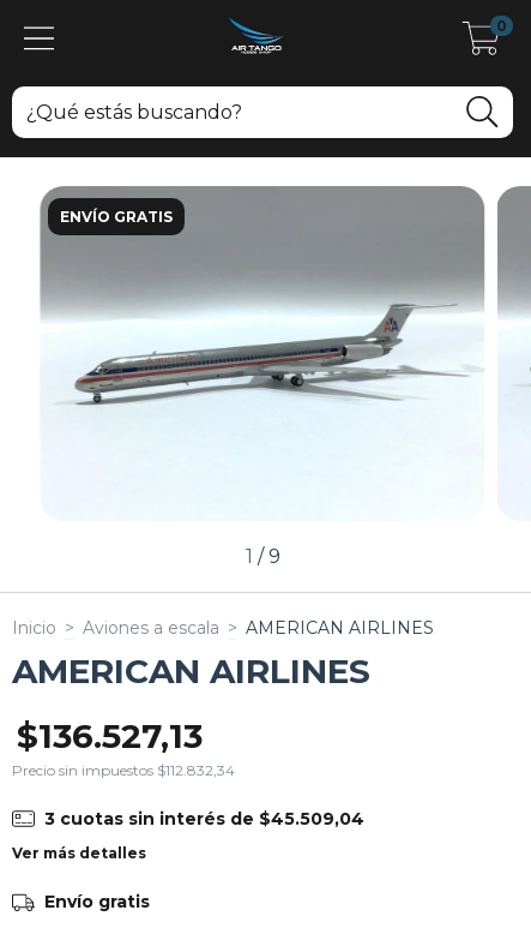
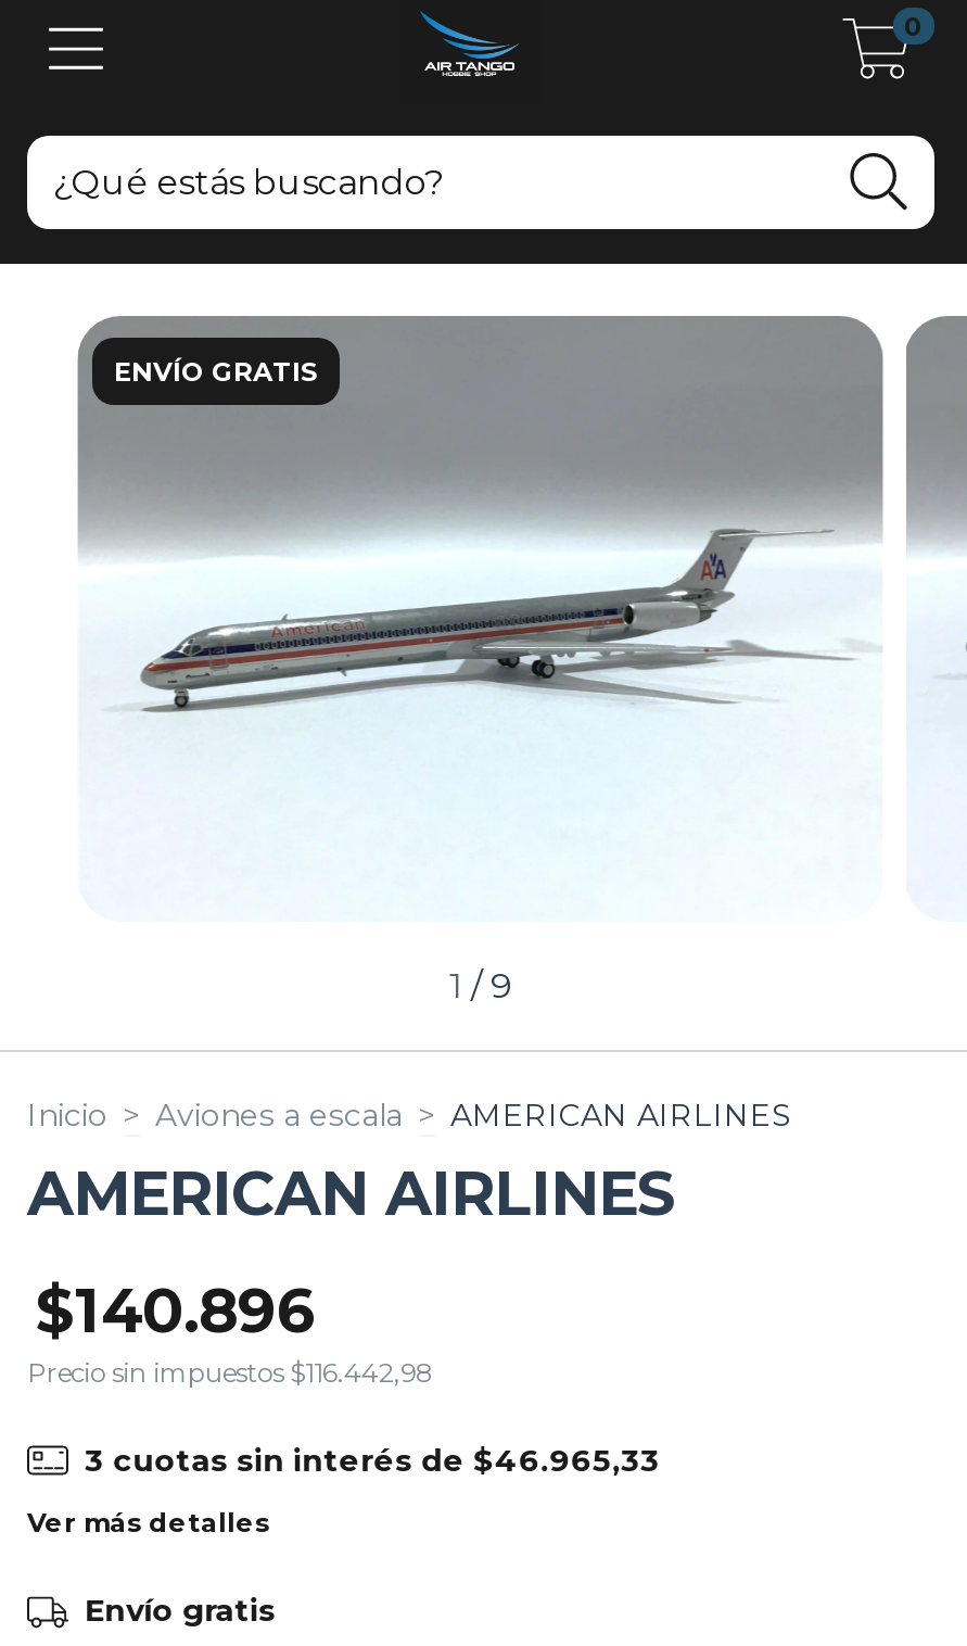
[17,715,203,756] $136.527,13 -> [36,1273,316,1347] $140.896
[12,761,235,779] Precio sin impuestos $112.832,34 -> [27,1355,433,1388] Precio sin impuestos $116.442,98
[44,808,364,829] 3 cuotas sin interés de $45.509,04 -> [85,1440,660,1479] 3 cuotas sin interés de $46.965,33

